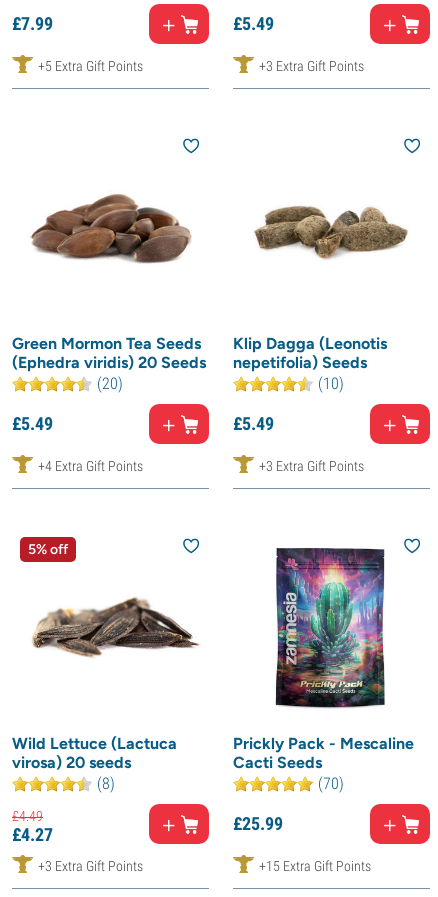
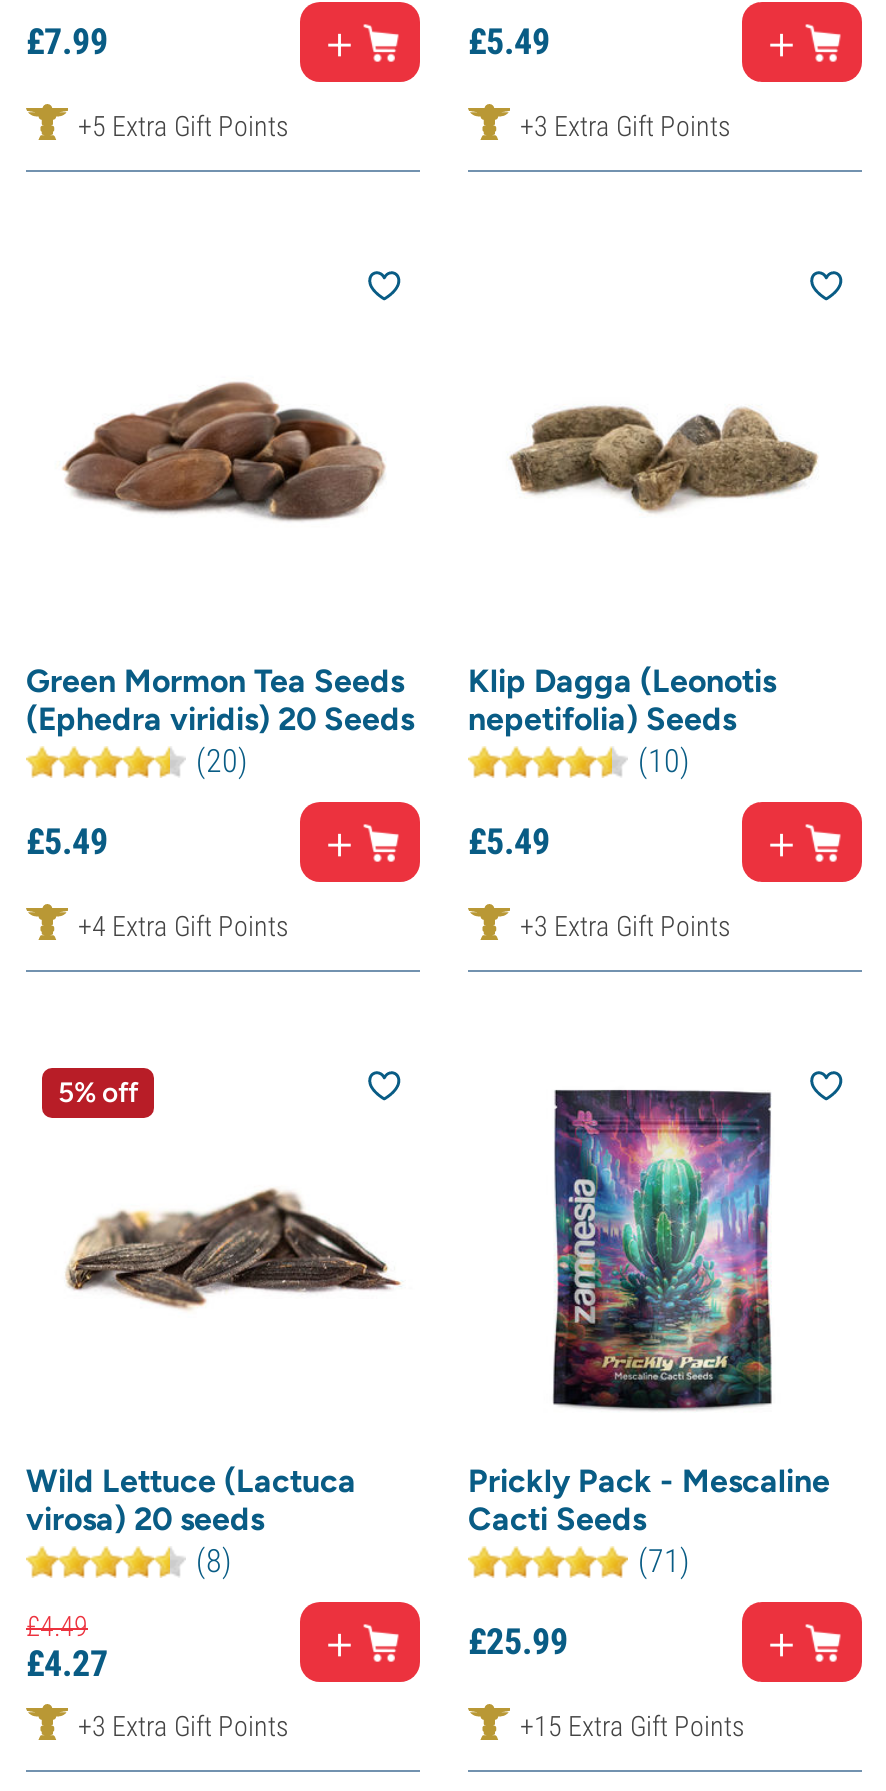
[318,774,344,793] (70) -> [638,1542,690,1580] (71)

